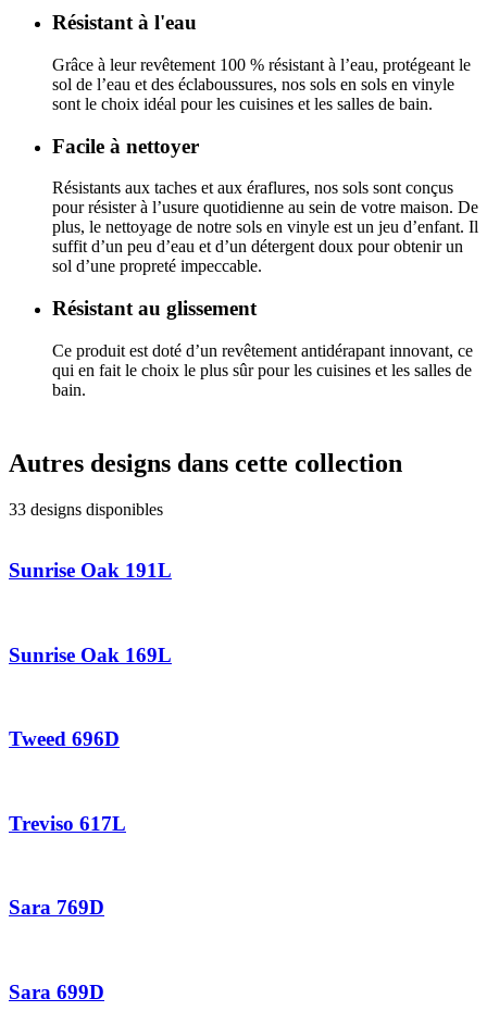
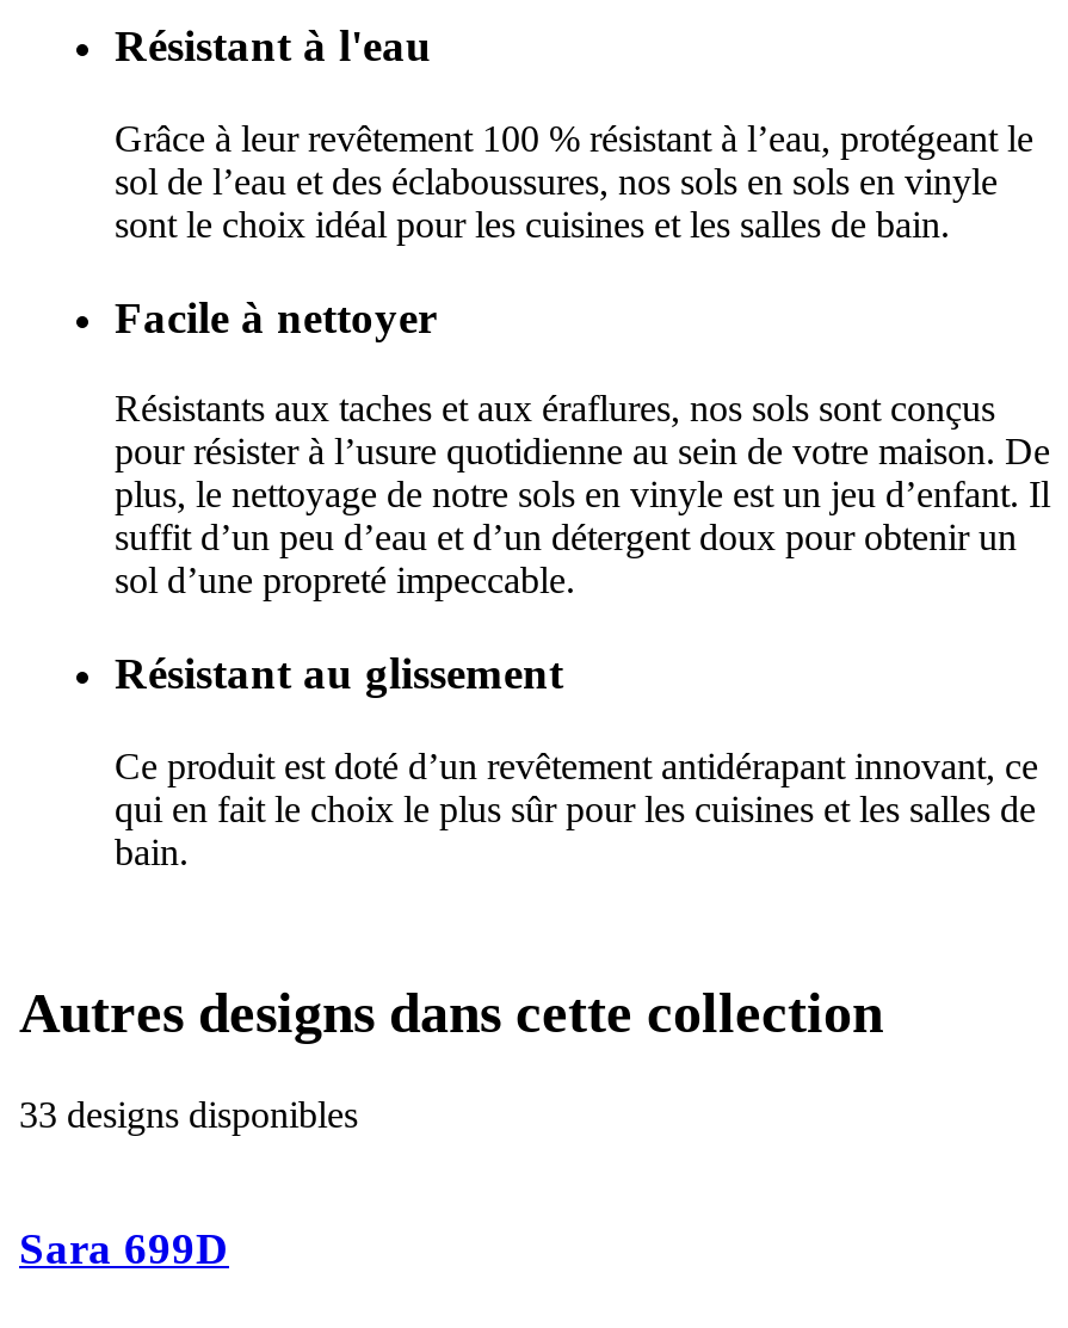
[9,559,172,582] Sunrise Oak 191L -> none
[9,643,172,666] Sunrise Oak 169L -> none
[9,727,120,750] Tweed 696D -> none
[9,812,126,834] Treviso 617L -> none
[9,896,104,919] Sara 769D -> none

